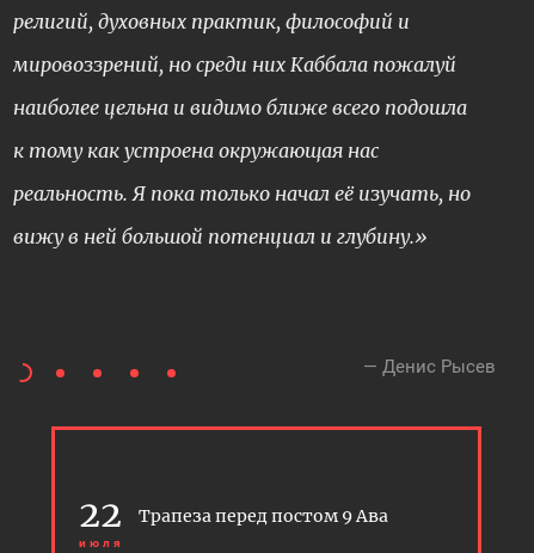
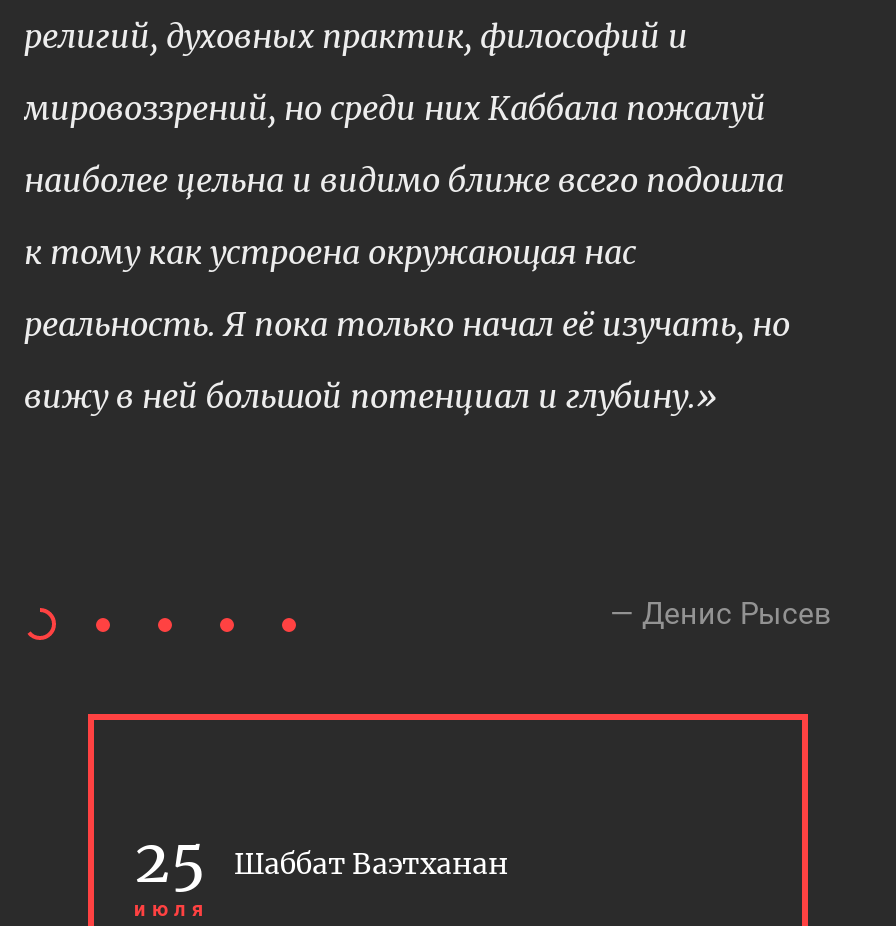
[79,491,122,536] 22 -> [134,822,206,898] 25
[139,505,388,527] Трапеза перед постом 9 Ава -> [234,846,508,882] Шаббат Ваэтханан

